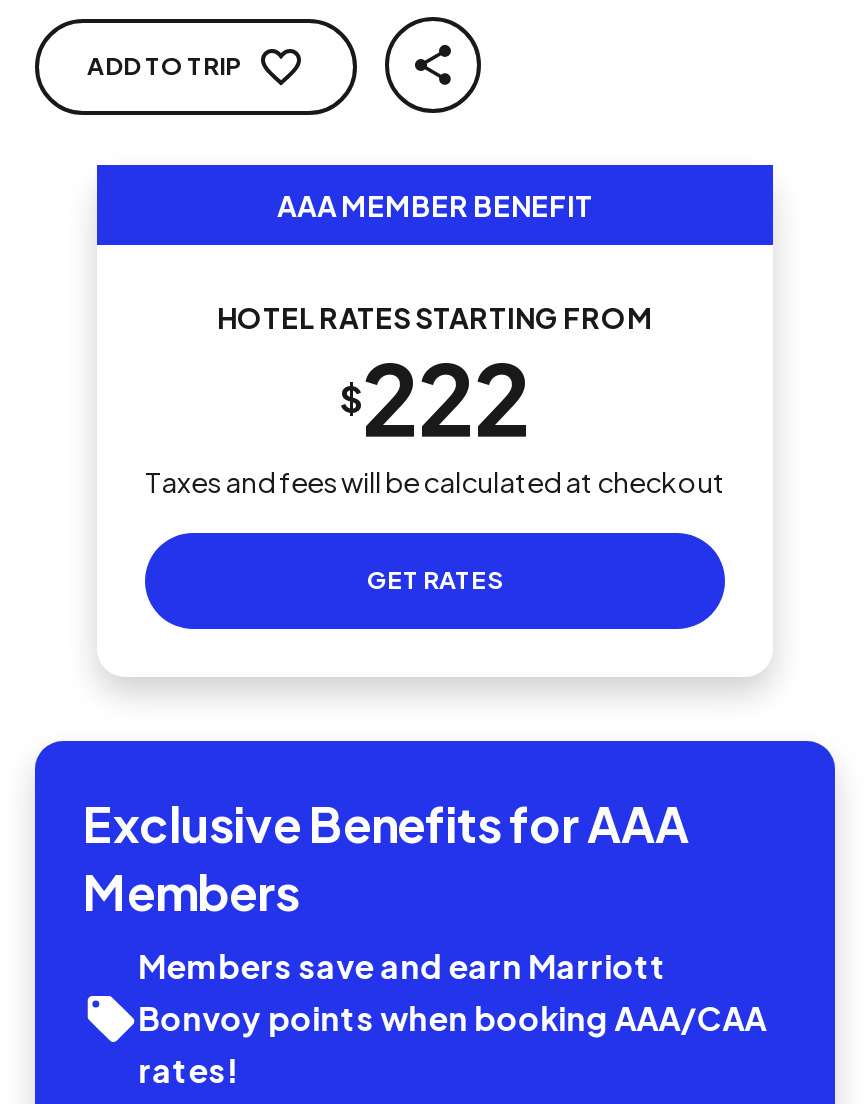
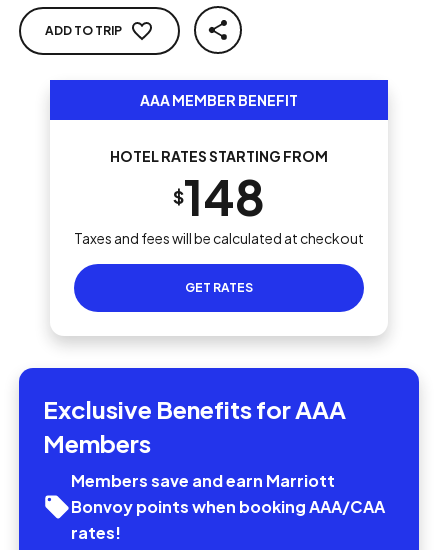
[340,337,530,459] $222 -> [173,166,265,227] $148

